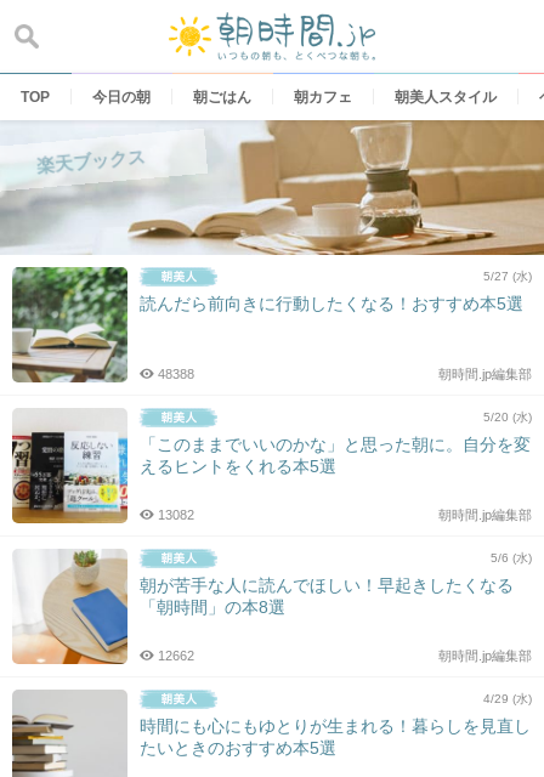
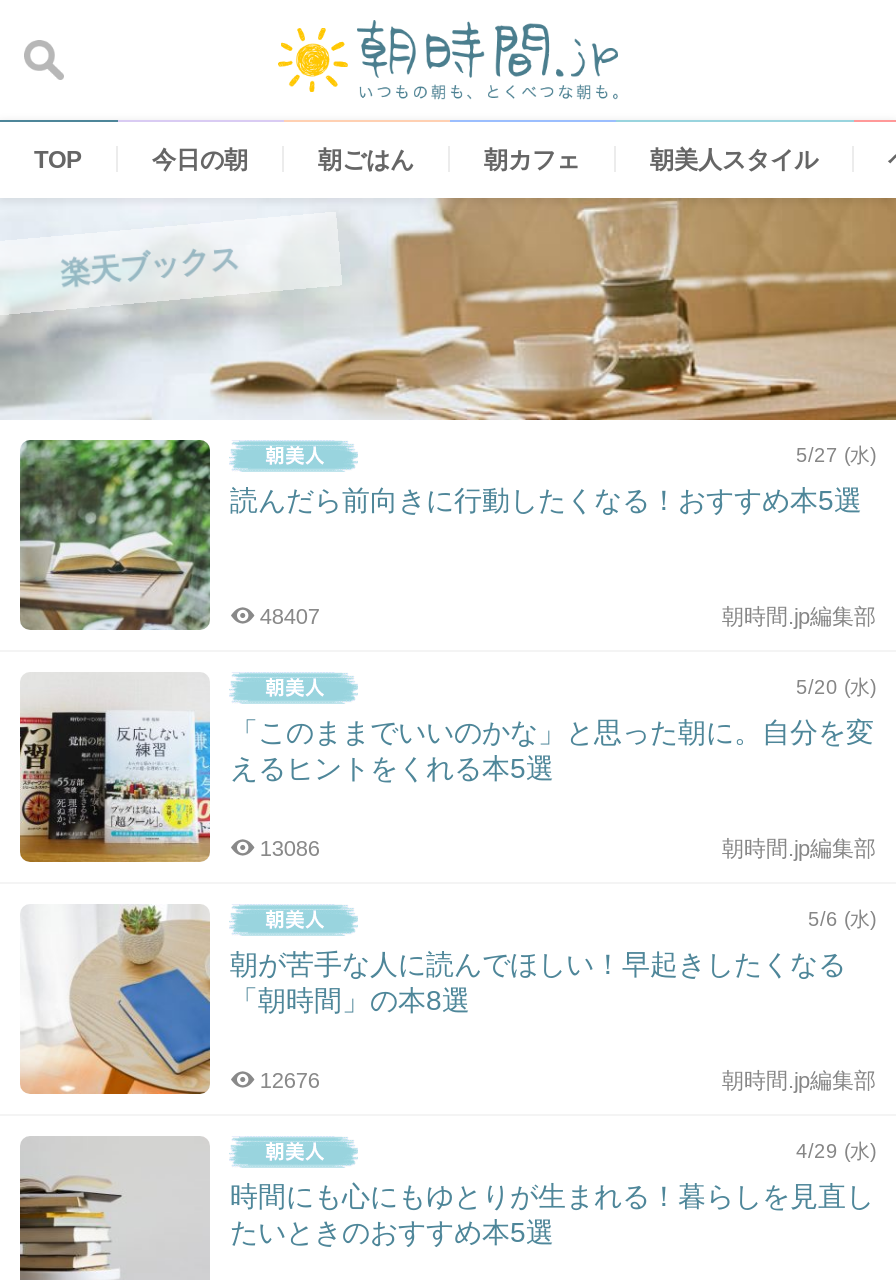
[158,367,194,381] 48388 -> [260,604,320,628] 48407
[158,507,194,522] 13082 -> [260,836,320,860] 13086
[158,648,194,663] 12662 -> [260,1068,320,1092] 12676

